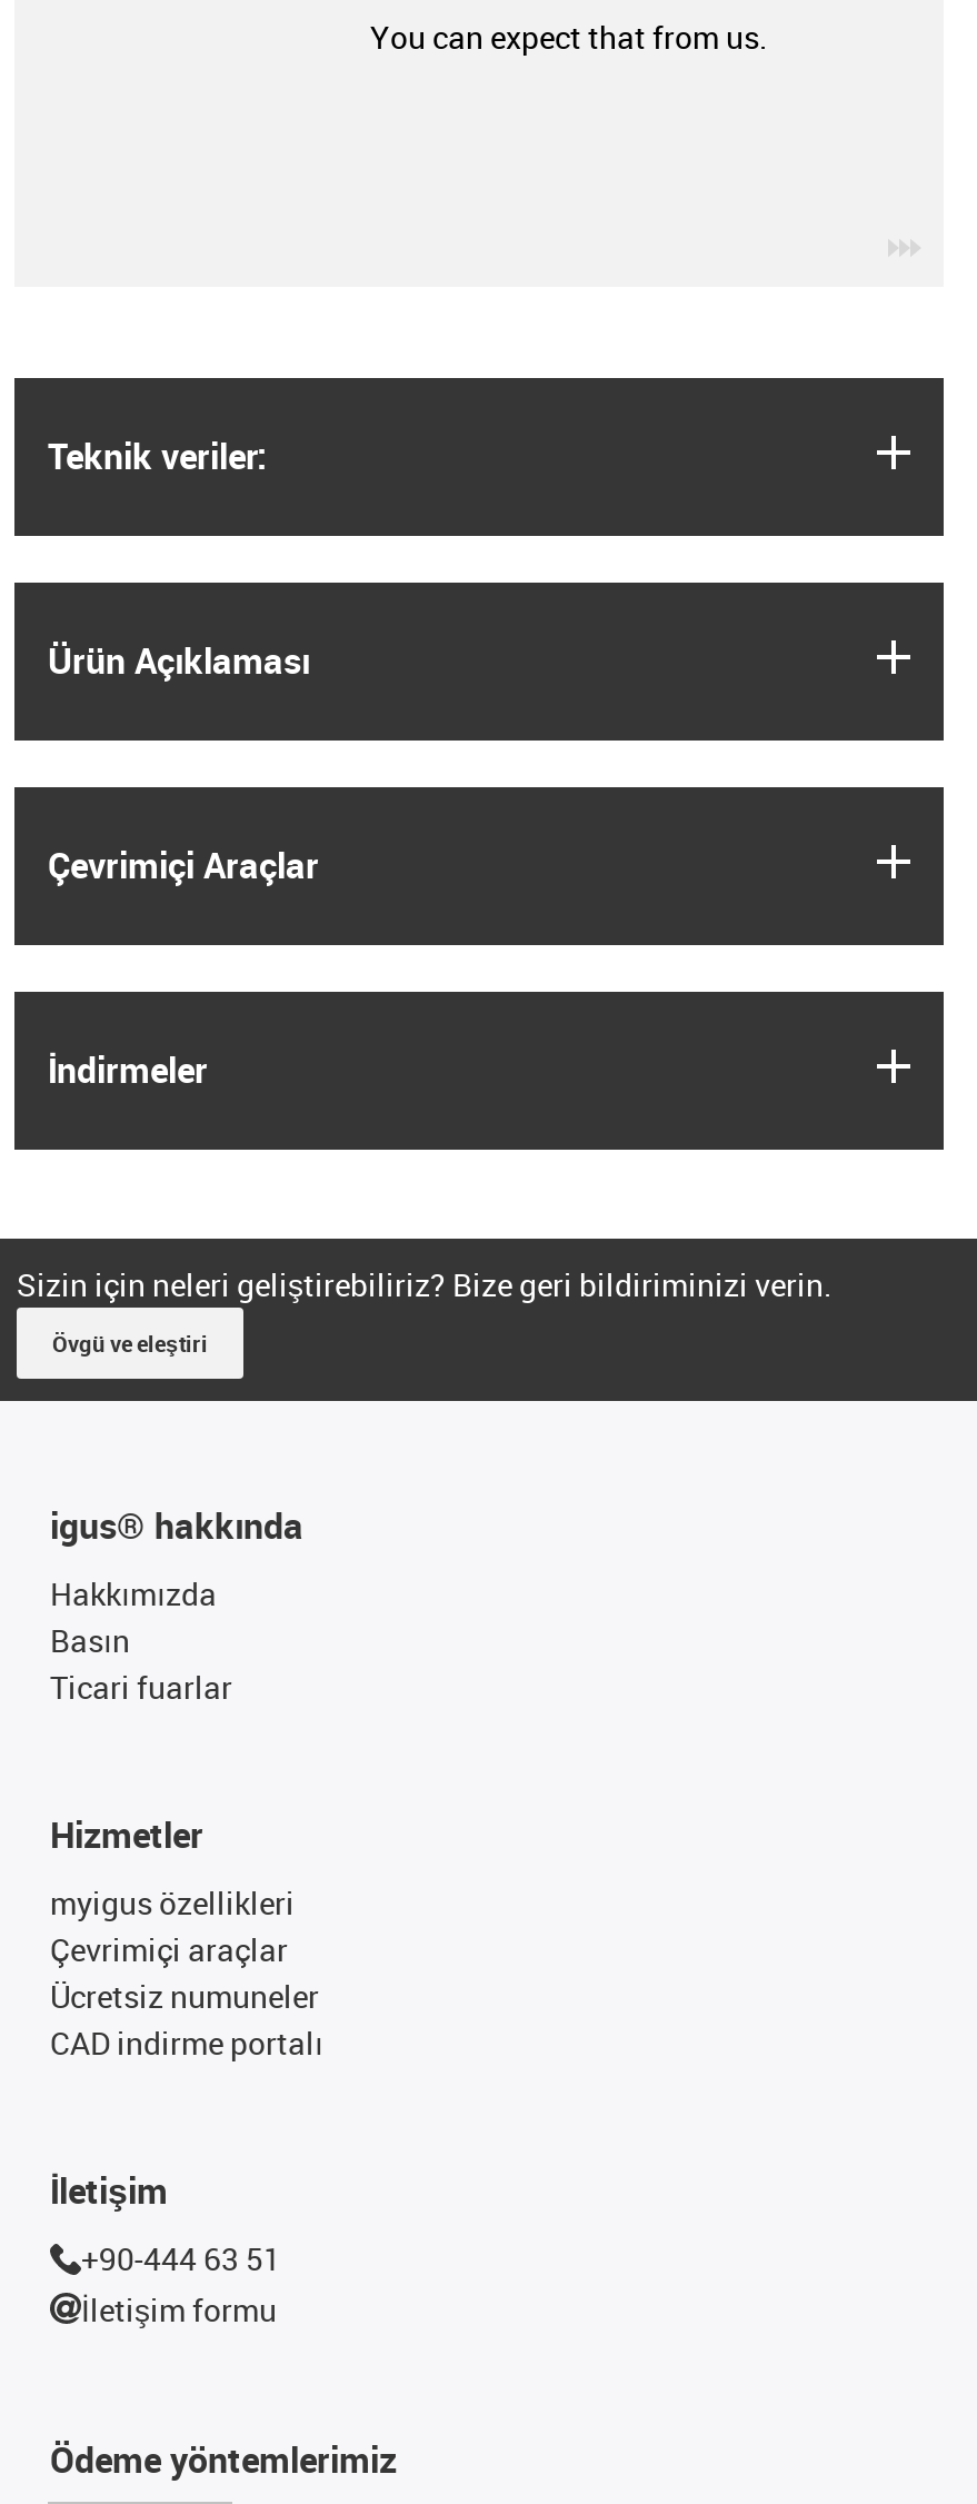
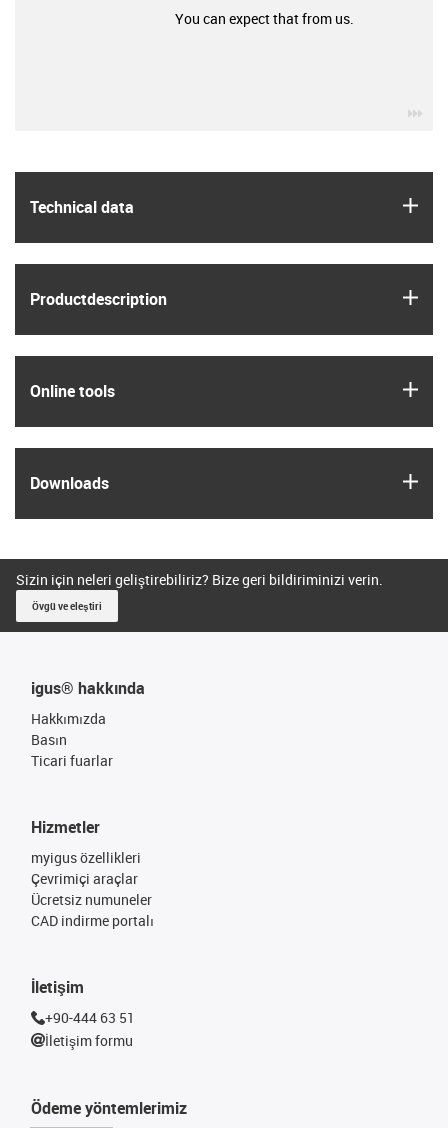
[48,431,268,480] Teknik veriler: -> [30,196,134,218] Technical data
[48,636,310,685] Ürün Açıklaması -> [30,288,167,310] Productdescription
[48,841,319,890] Çevrimiçi Araçlar -> [30,380,115,402] Online tools
[48,1045,208,1094] İndirmeler -> [30,472,109,494] Downloads

